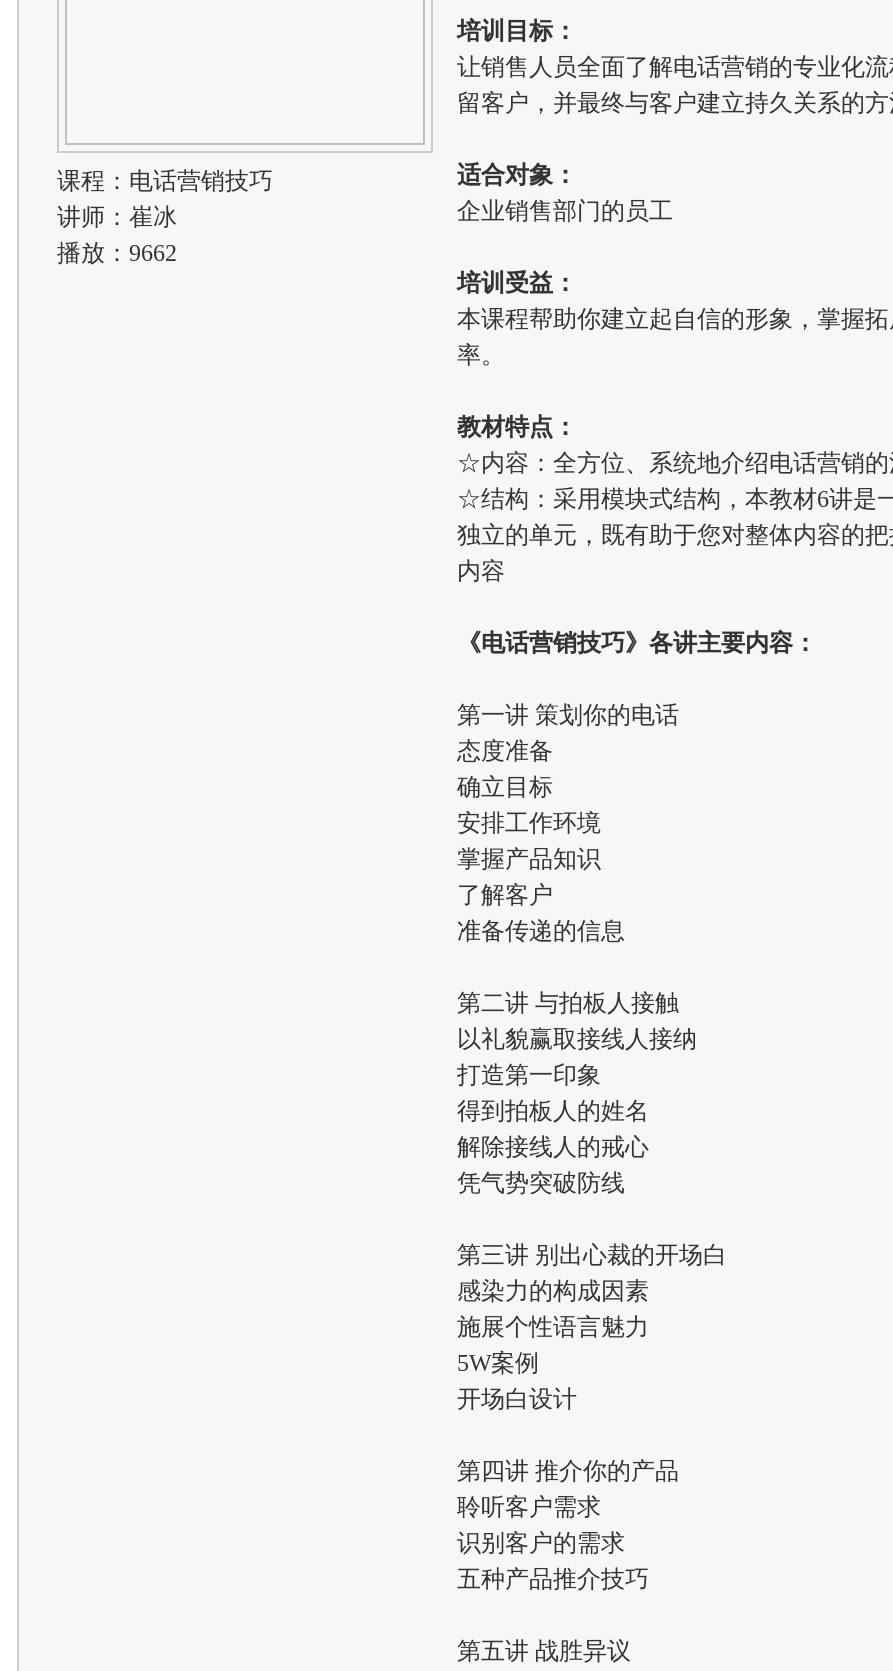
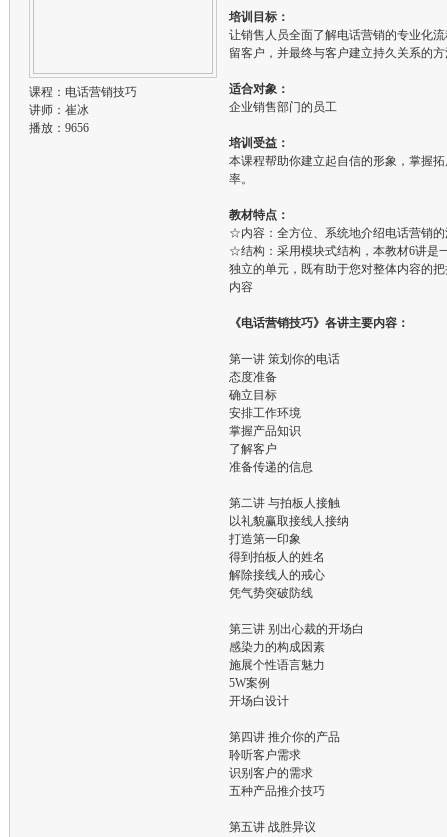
[57,239,177,267] 播放：9662 -> [29,121,89,135] 播放：9656

